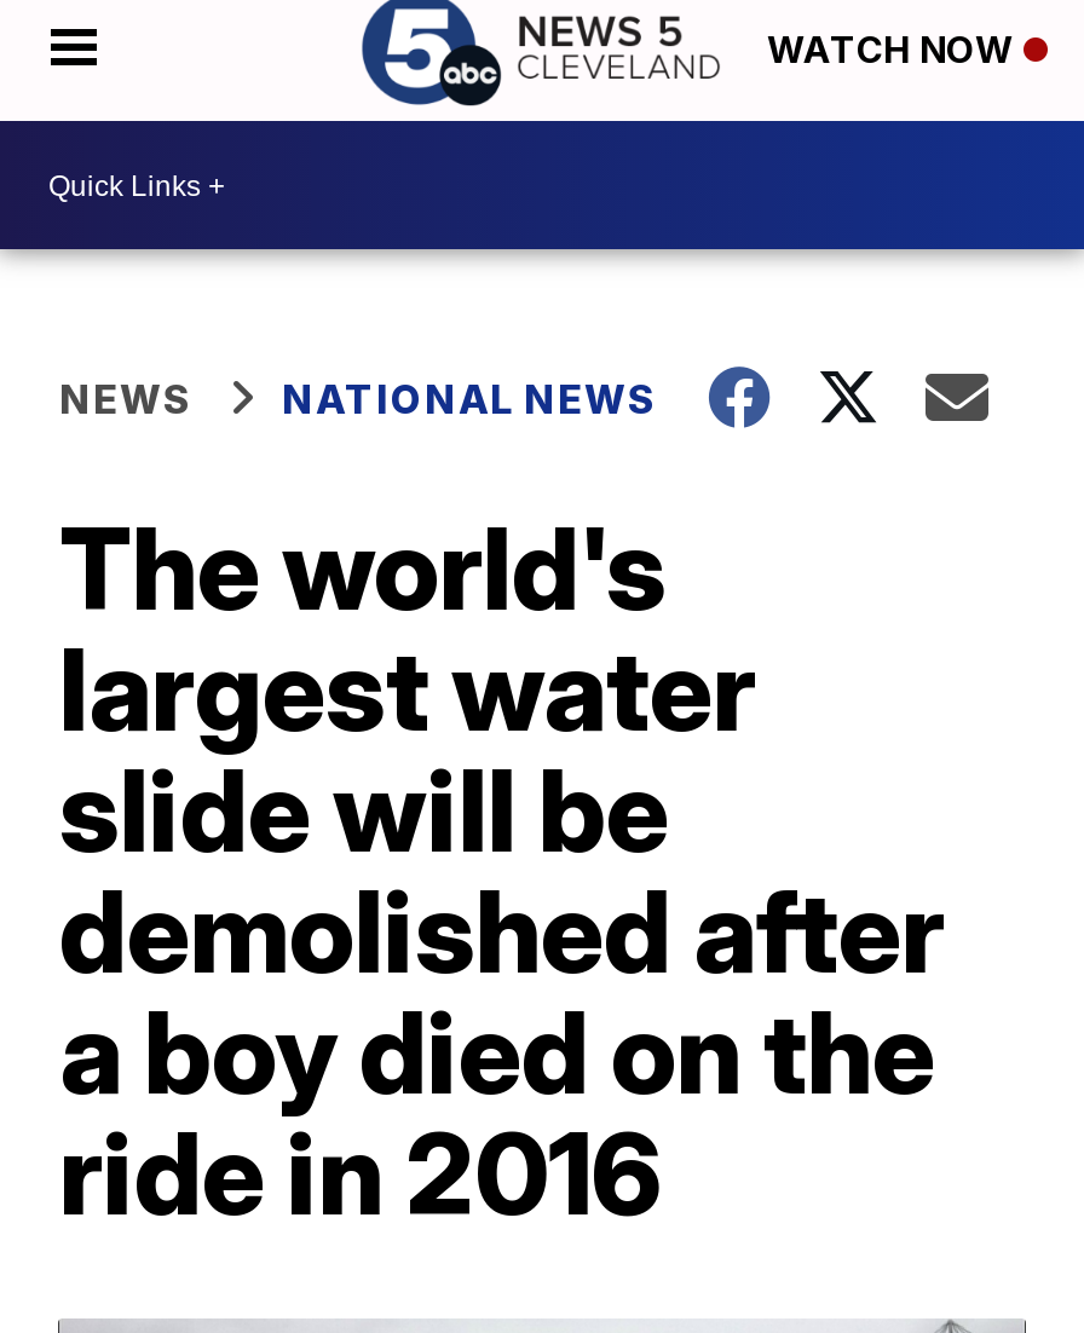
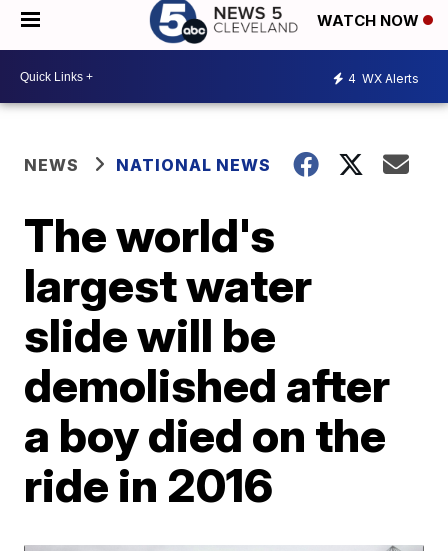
none -> [348,70,419,85] 4 WX Alerts

